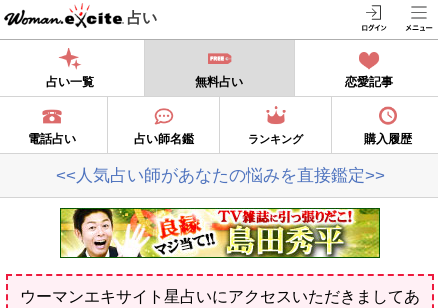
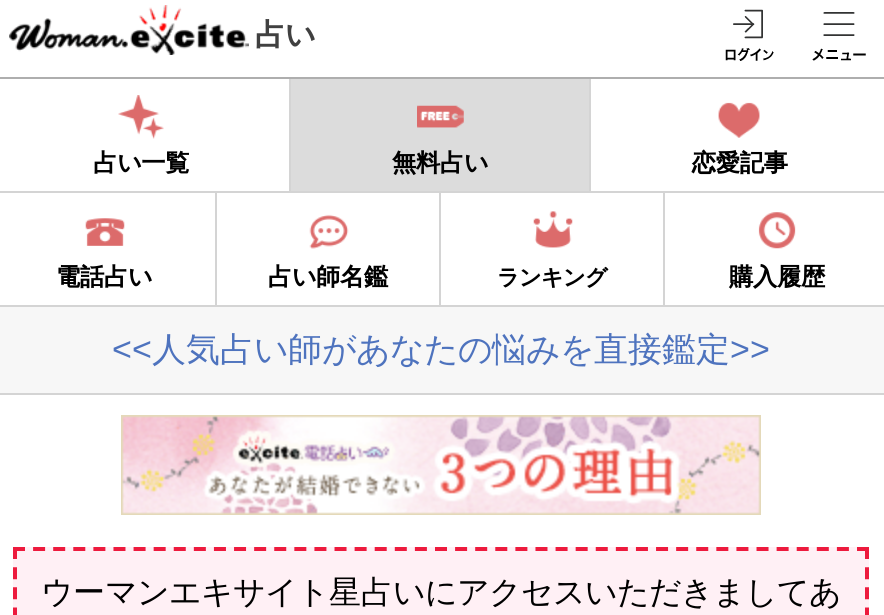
[59,207,381,259] [image] -> [121,415,761,515] [image]

